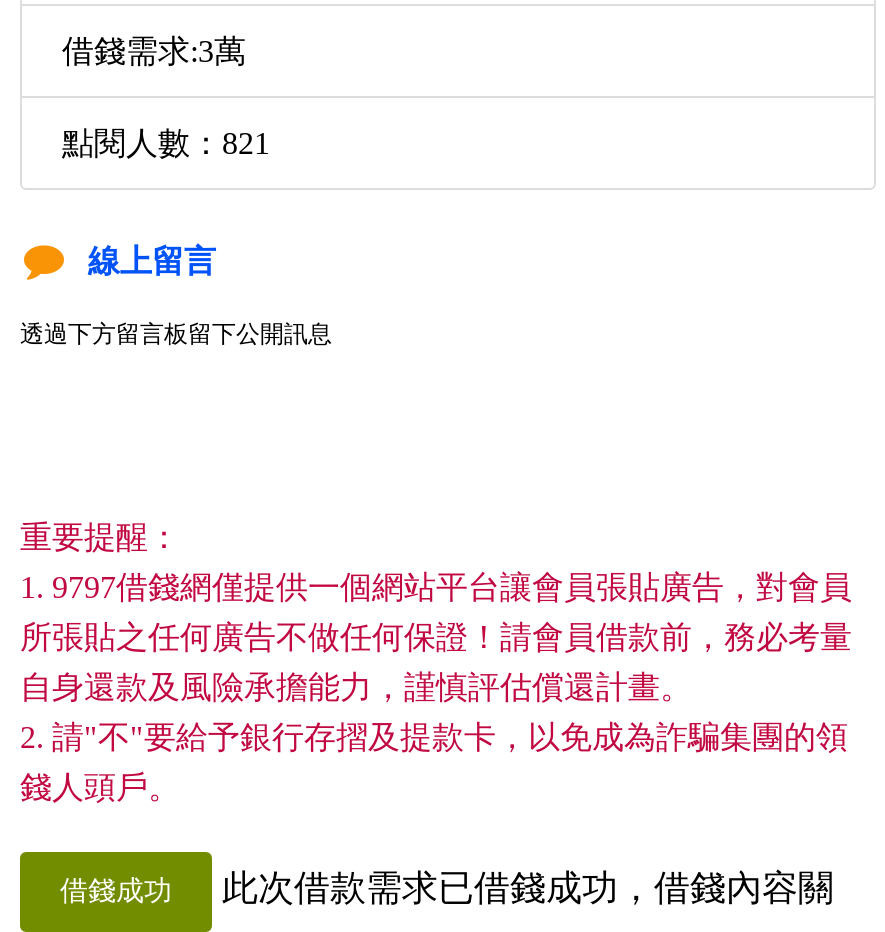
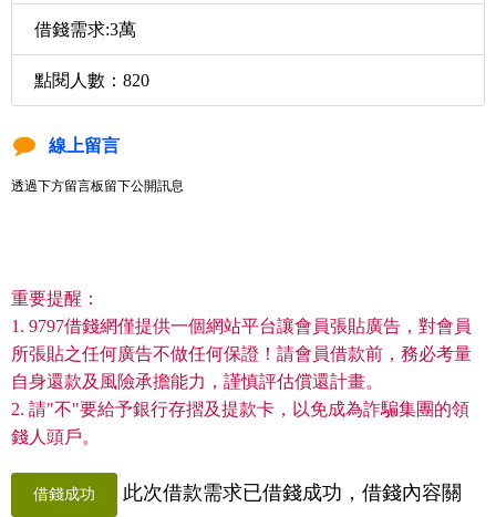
[62,126,270,160] 點閱人數：821 -> [34,71,149,90] 點閱人數：820

